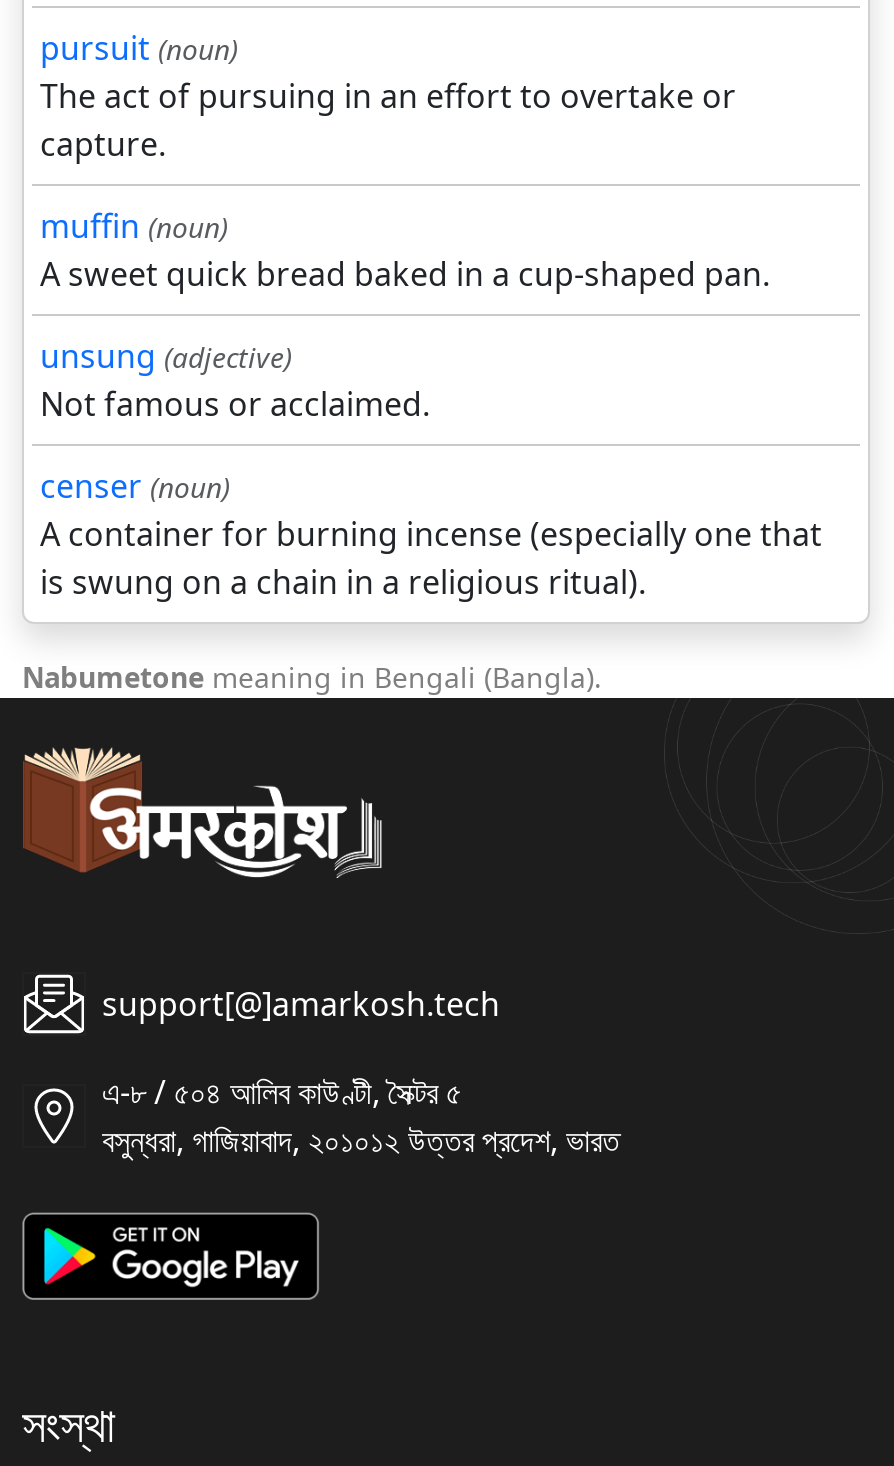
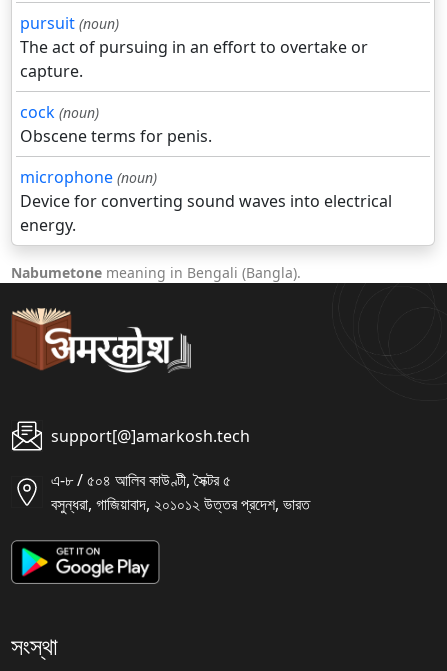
[40,204,822,604] muffin (noun) | A sweet quick bread baked in a cup-shaped pan. | unsung (adjective) | Not famous or acclaimed. | censer (noun) | A container for burning incense (especially one that | is swung on a chain in a religious ritual). -> [20,101,392,236] cock (noun) | Obscene terms for penis. | microphone (noun) | Device for converting sound waves into electrical | energy.

